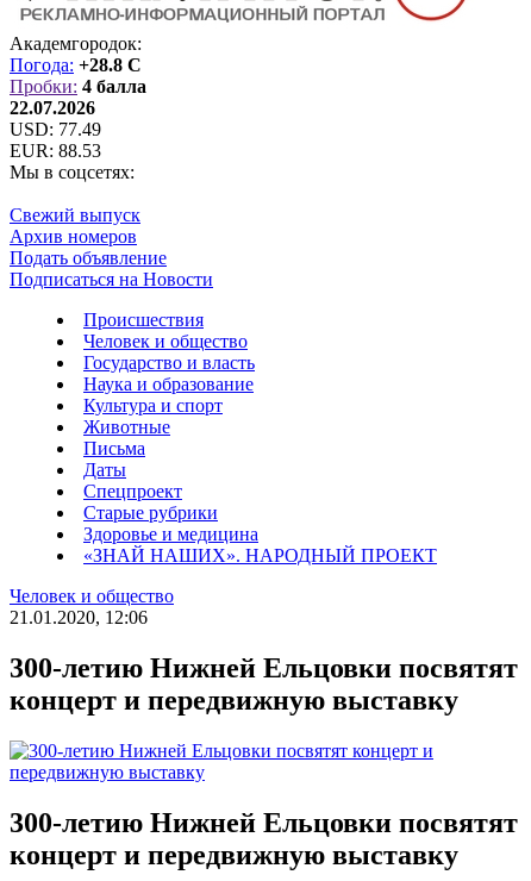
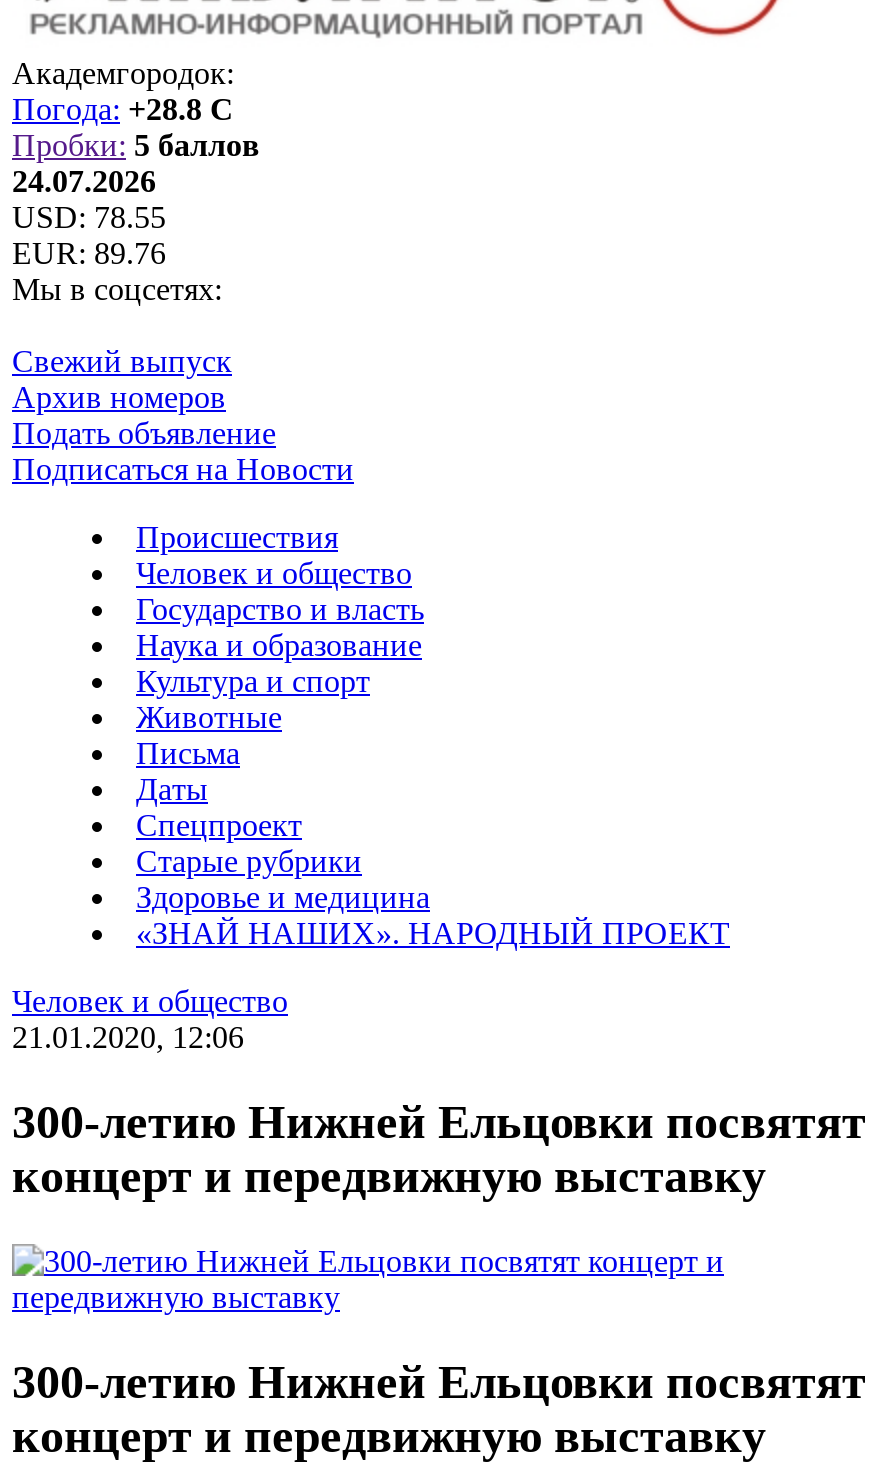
[10,76,146,96] Пробки: 4 балла -> [12,128,260,162] Пробки: 5 баллов
[10,98,95,118] 22.07.2026 -> [12,164,156,198] 24.07.2026
[10,119,101,139] USD: 77.49 -> [12,200,166,234] USD: 78.55
[10,140,101,161] EUR: 88.53 -> [12,236,166,270] EUR: 89.76

